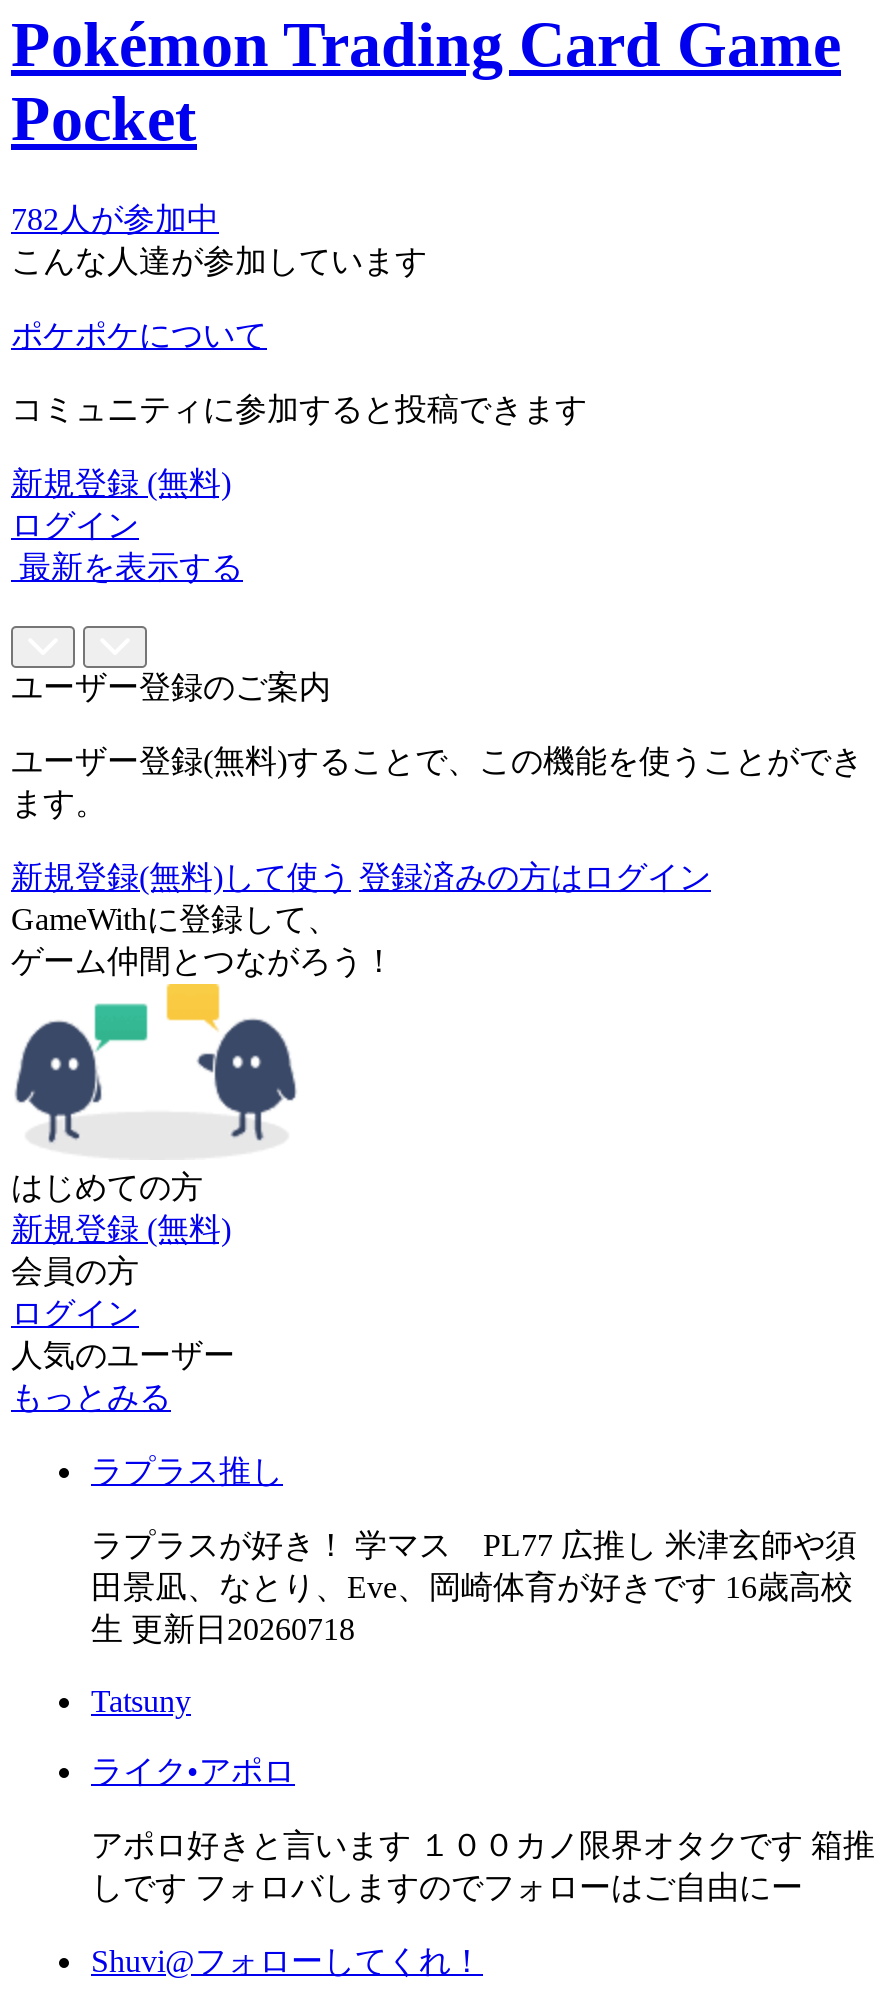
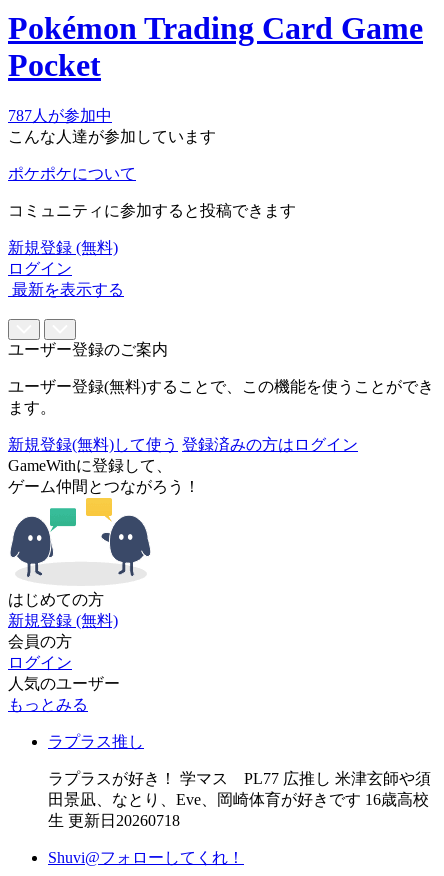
[11,202,219,236] 782人が参加中 -> [8,107,112,124] 787人が参加中
[91,1684,875,1904] Tatsuny | ライク•アポロ | アポロ好きと言います １００カノ限界オタクです 箱推 | しです フォロバしますのでフォローはご自由にー -> none

